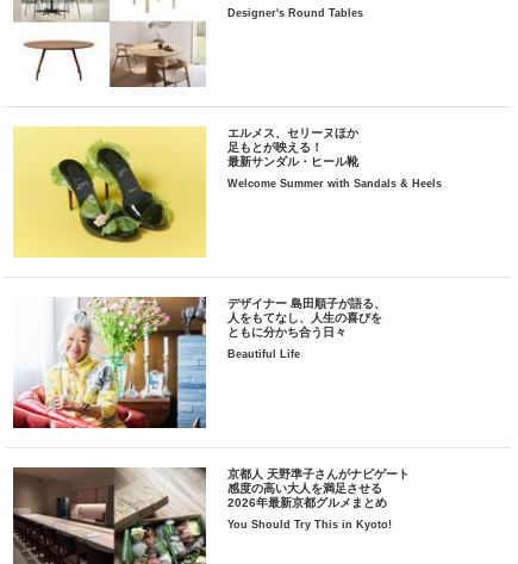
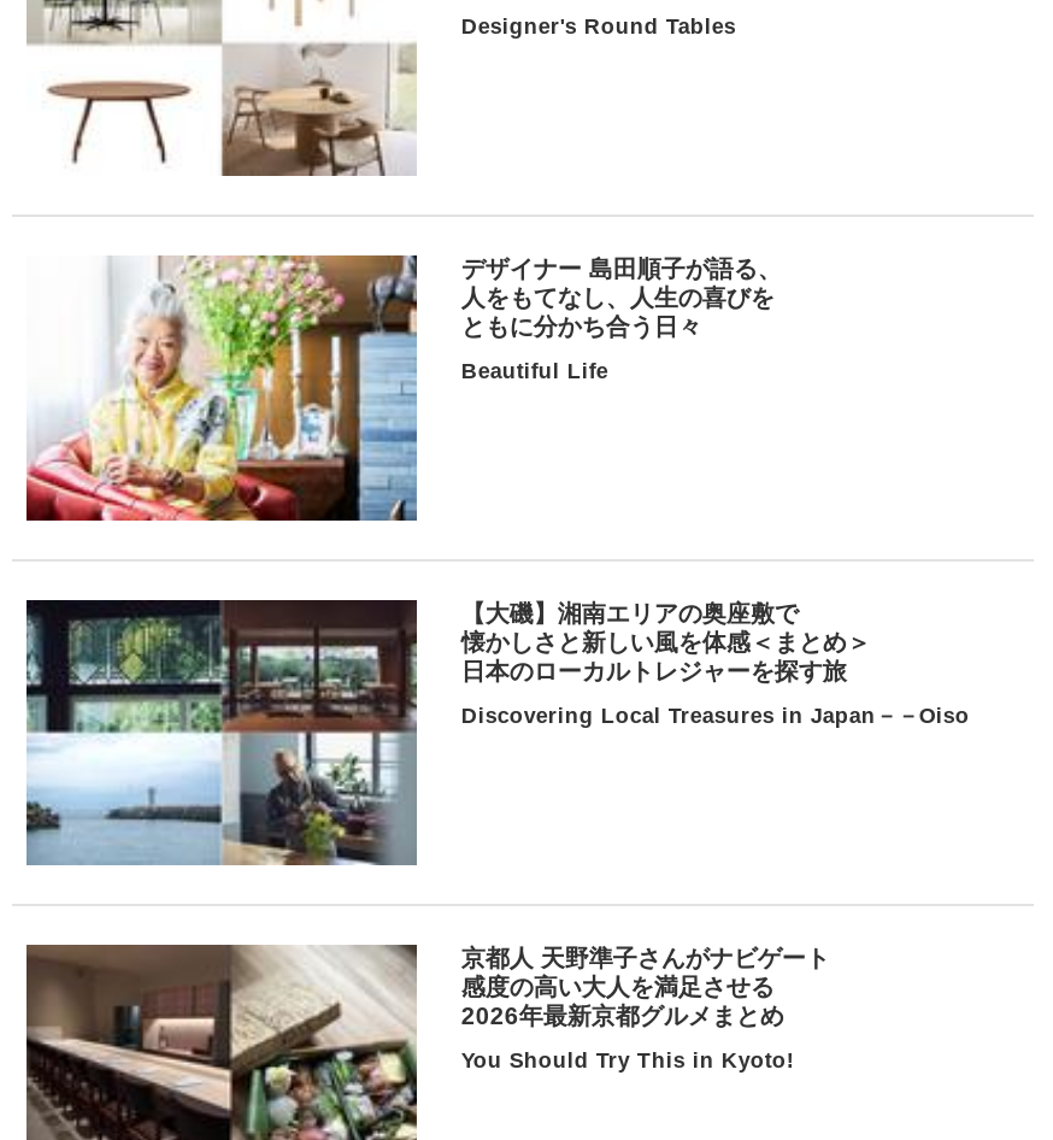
[12,125,442,259] [image] | エルメス、セリーヌほか | 足もとが映える！ | 最新サンダル・ヒール靴 | Welcome Summer with Sandals & Heels -> none
moved [11,295,386,430] -> [22,251,782,525]: [image] | デザイナー 島田順子が語る、 | 人をもてなし、人生の喜びを | ともに分かち合う日々 | Beautiful Life
none -> [24,598,970,868] [image] | 【大磯】湘南エリアの奥座敷で | 懐かしさと新しい風を体感＜まとめ＞ | 日本のローカルトレジャーを探す旅 | Discovering Local Treasures in Japan－－Oiso

